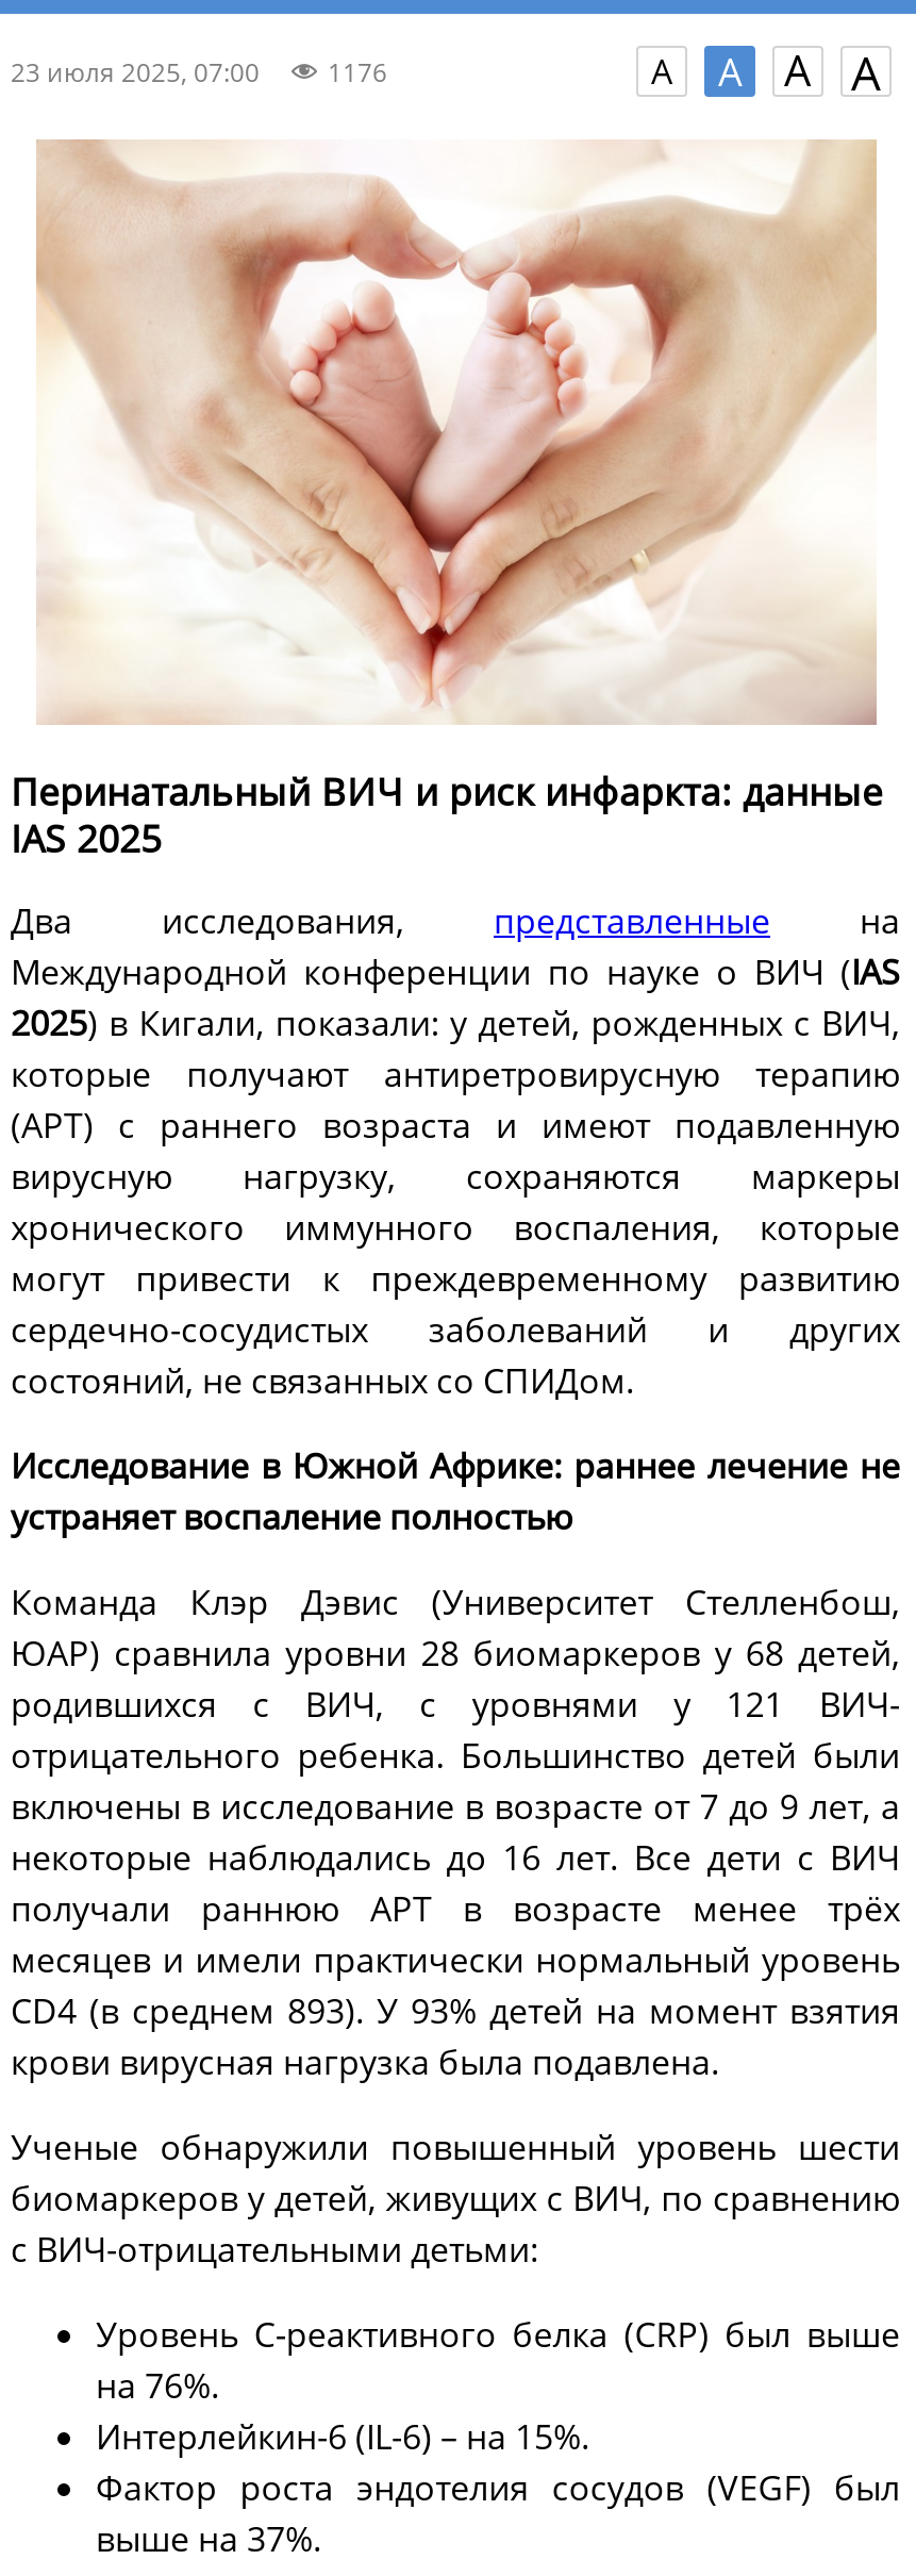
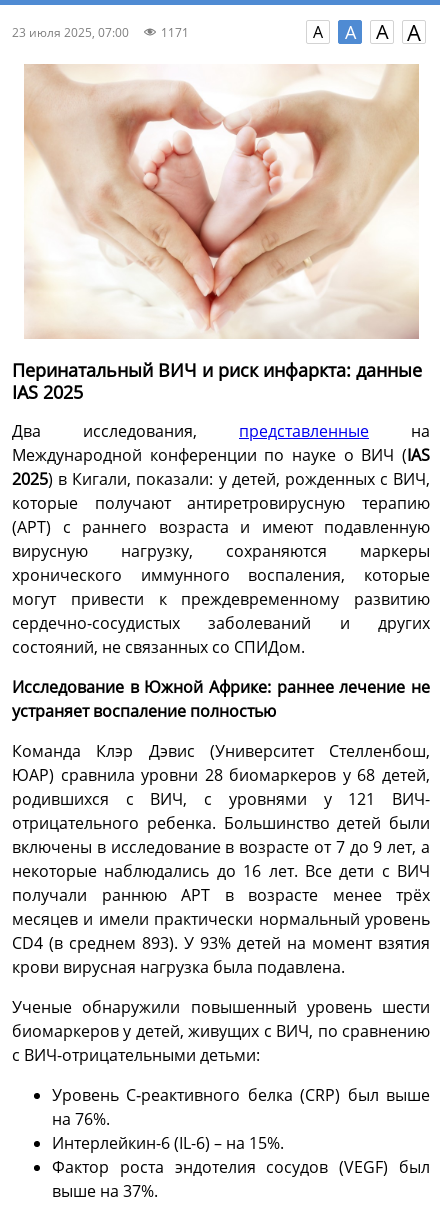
[11,53,387,89] 23 июля 2025, 07:00 1176 -> [12,23,189,40] 23 июля 2025, 07:00 1171

